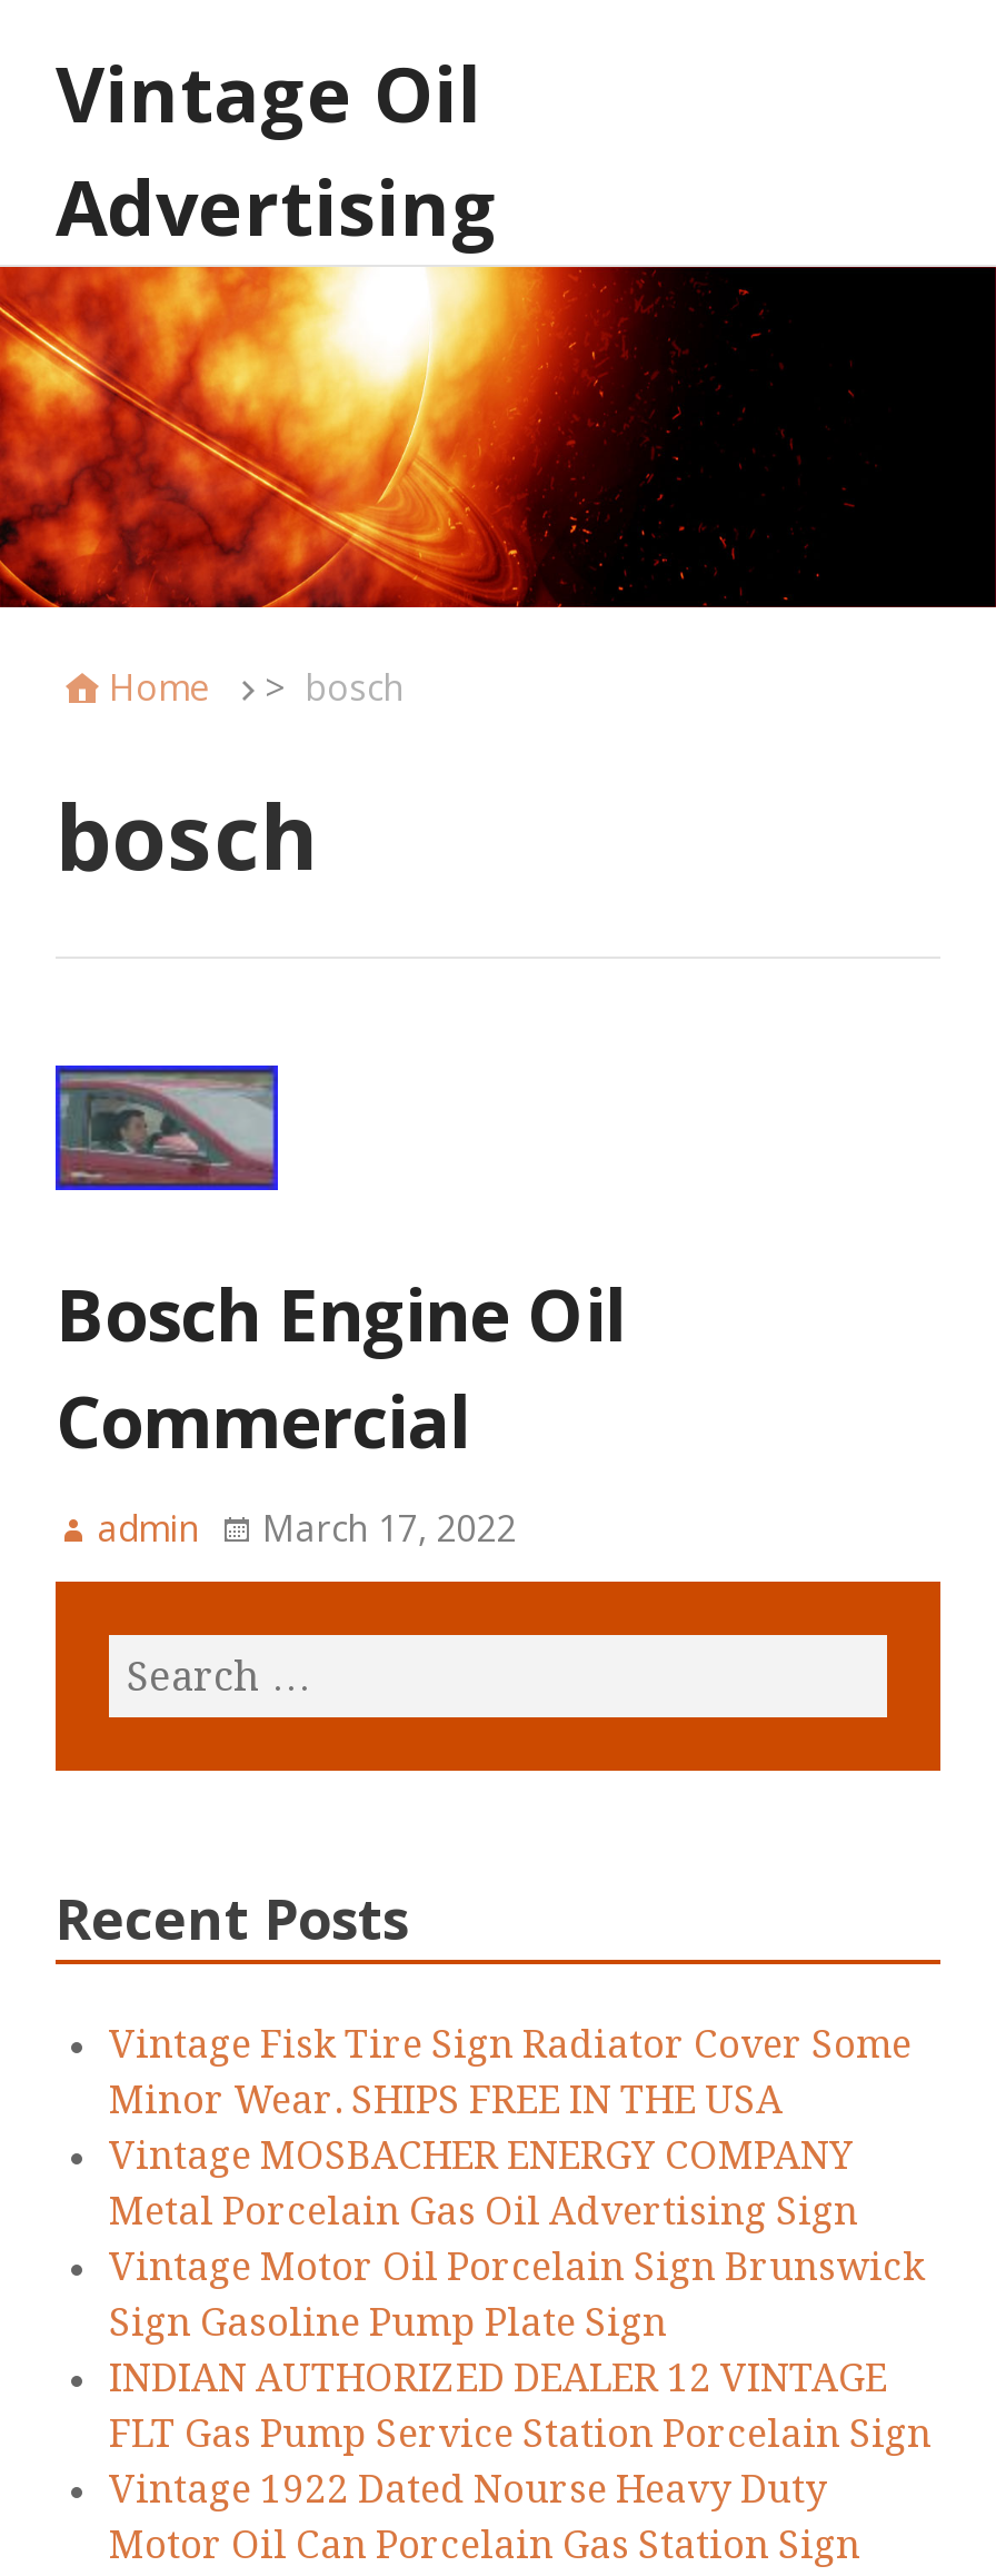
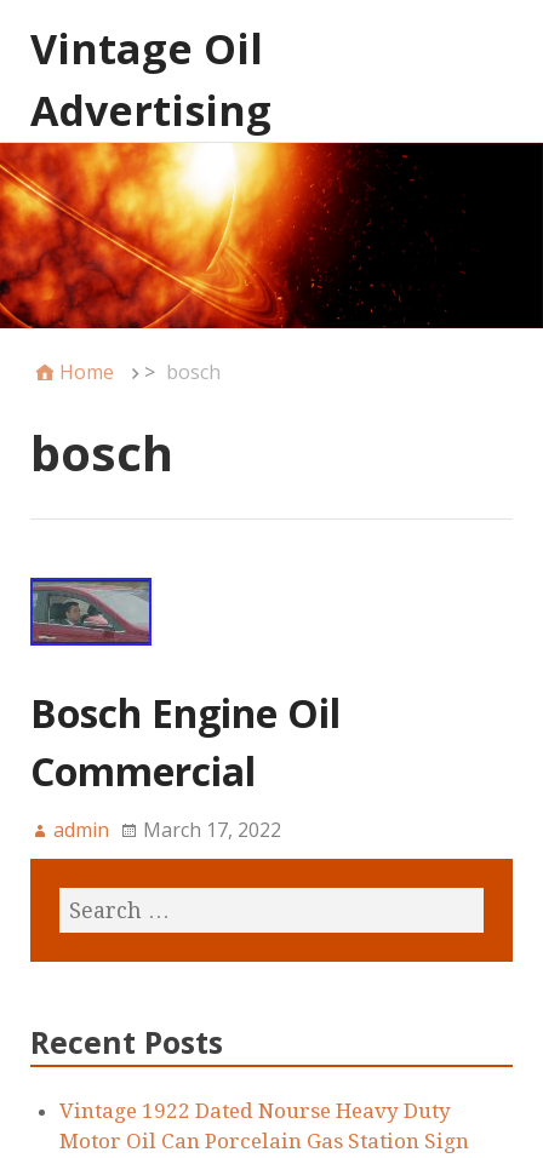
[109,2023,932,2456] Vintage Fisk Tire Sign Radiator Cover Some | Minor Wear. SHIPS FREE IN THE USA | Vintage MOSBACHER ENERGY COMPANY | Metal Porcelain Gas Oil Advertising Sign | Vintage Motor Oil Porcelain Sign Brunswick | Sign Gasoline Pump Plate Sign | INDIAN AUTHORIZED DEALER 12 VINTAGE | FLT Gas Pump Service Station Porcelain Sign -> none

